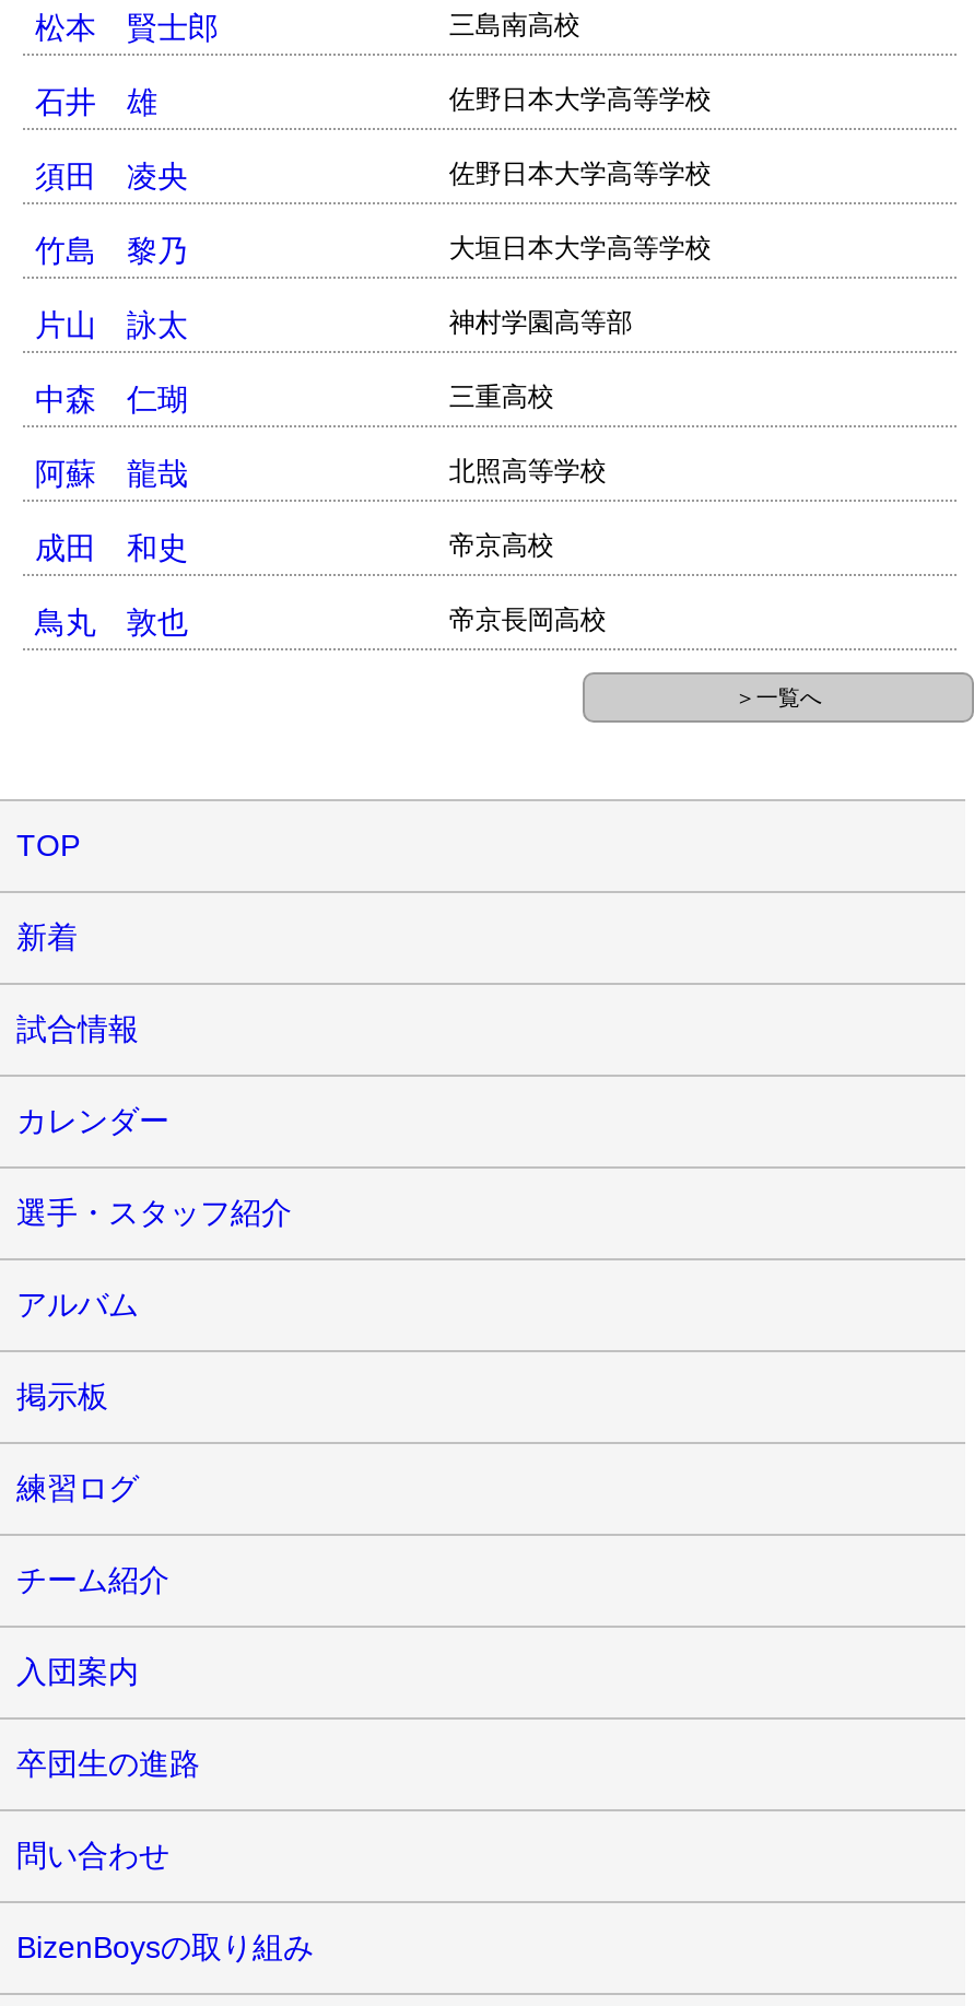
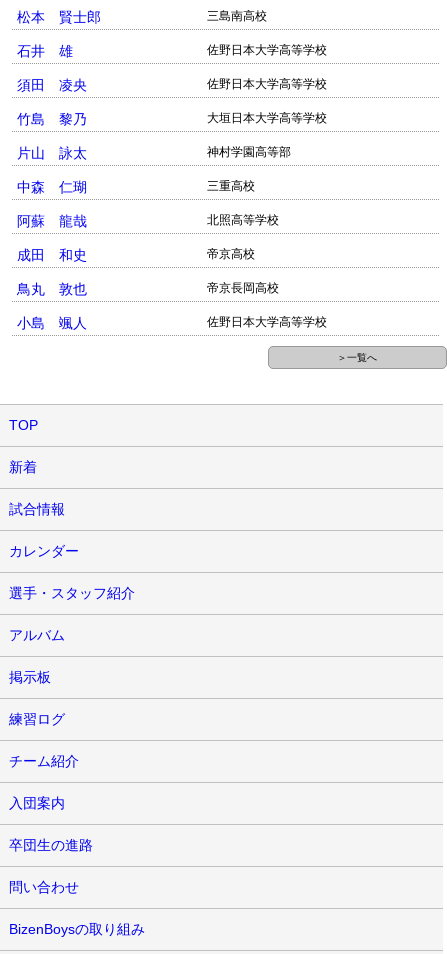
none -> [17,315,327,331] 小島 颯人 | 佐野日本大学高等学校

